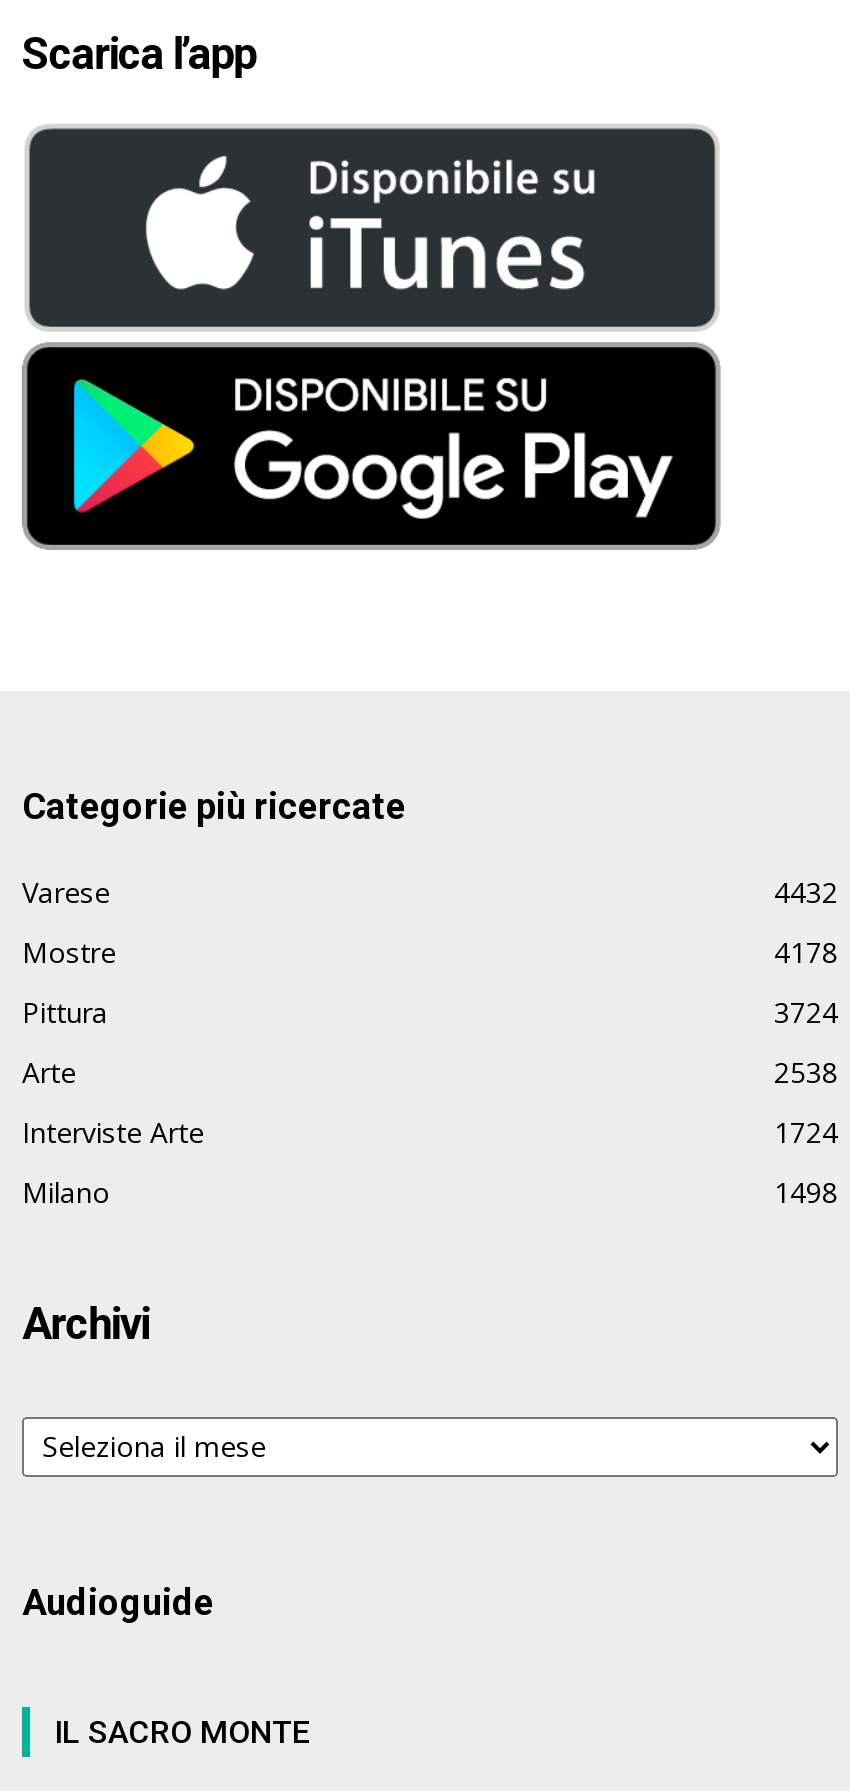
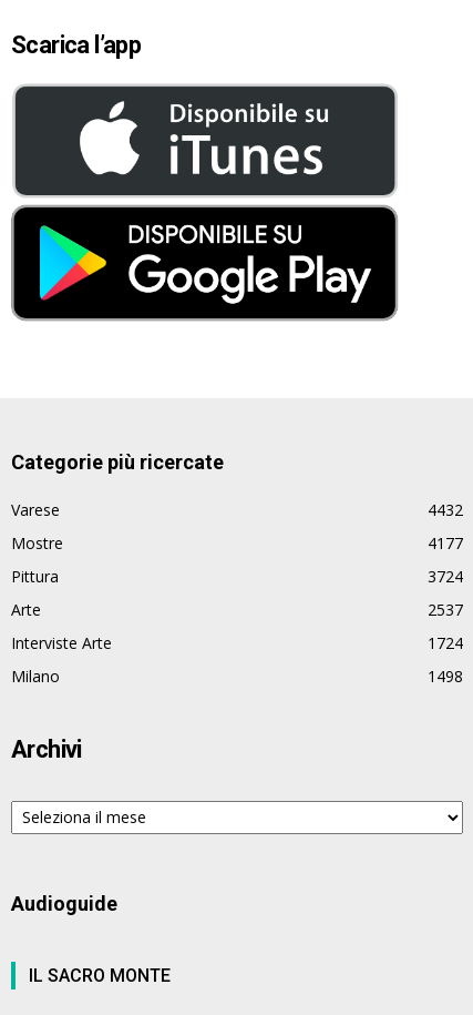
[774,932,838,970] 4178 -> [428,532,463,553] 4177
[774,1052,838,1090] 2538 -> [428,599,463,620] 2537

